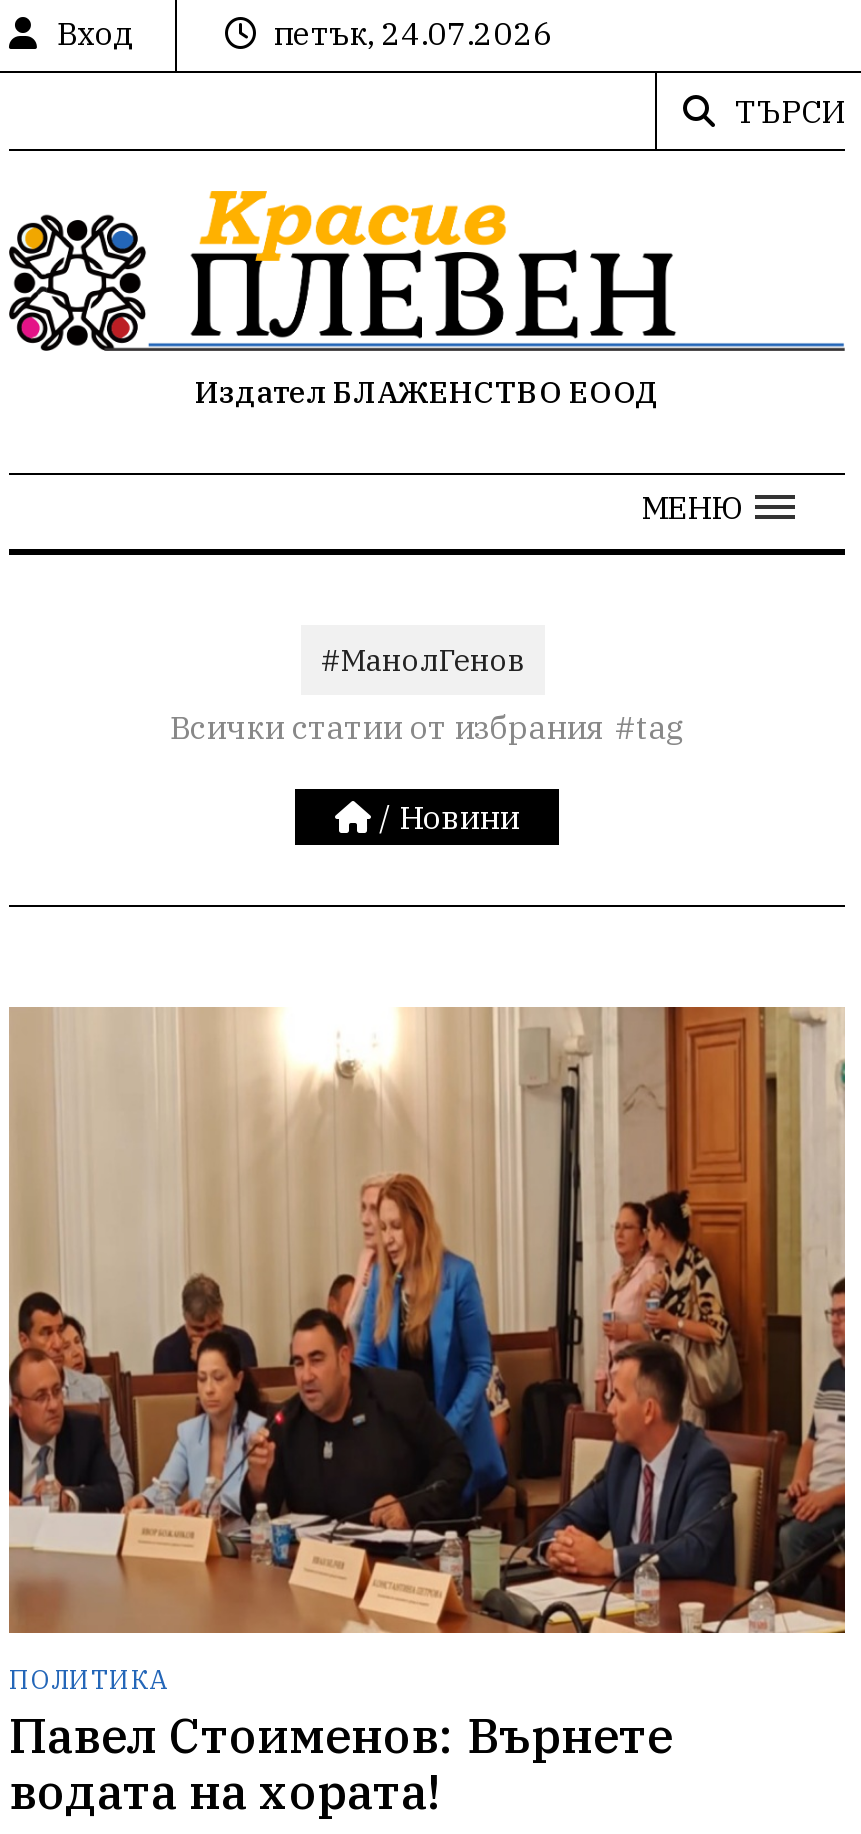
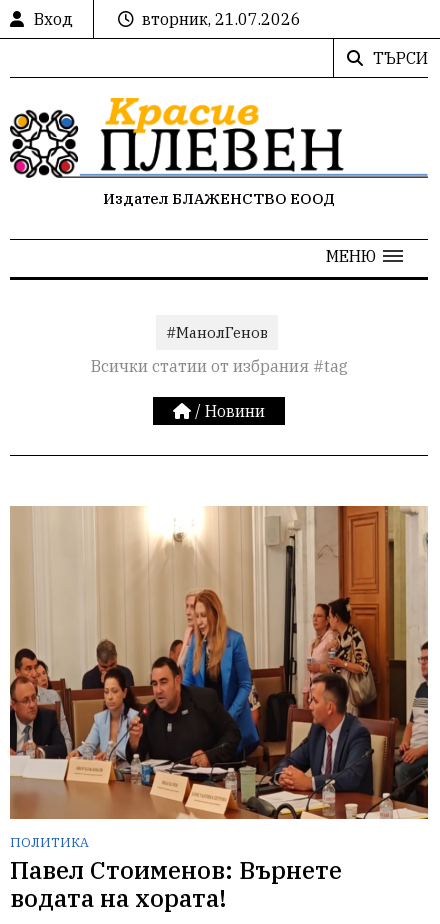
[273,13,553,53] петък, 24.07.2026 -> [142,9,301,29] вторник, 21.07.2026

